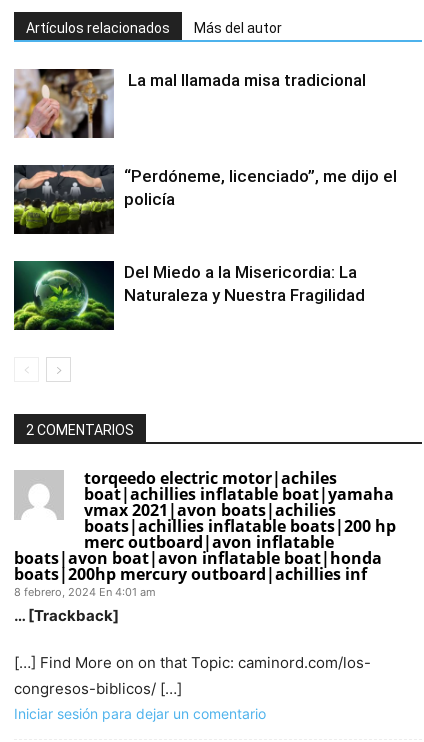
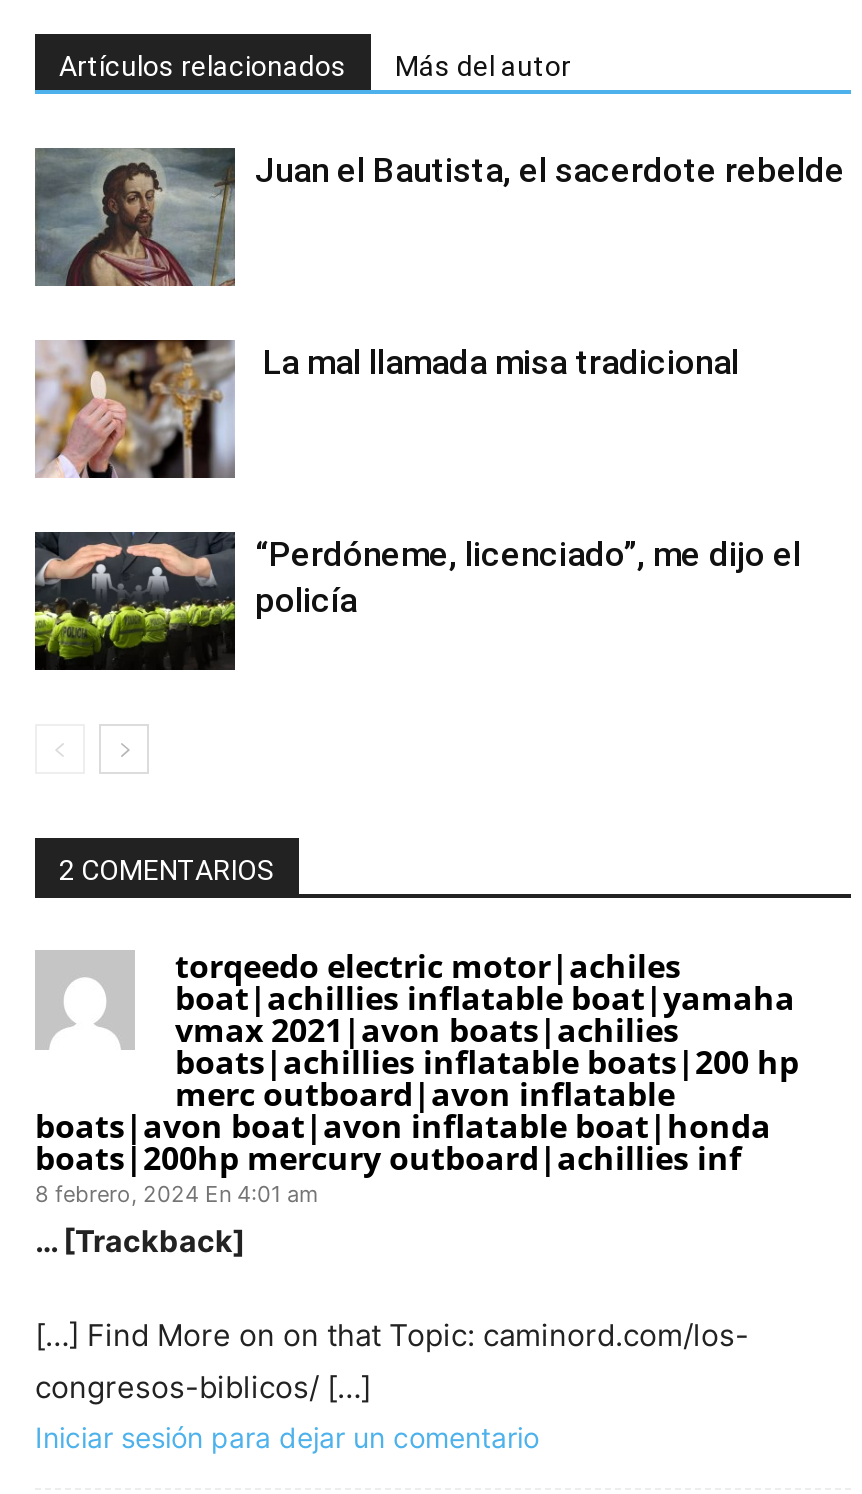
none -> [35,146,845,288] [image] | Juan el Bautista, el sacerdote rebelde
moved [12,68,397,209] -> [31,338,801,620]: [image] | La mal llamada misa tradicional | “Perdóneme, licenciado”, me dijo el | policía
[13,261,369,330] [image] | Del Miedo a la Misericordia: La | Naturaleza y Nuestra Fragilidad -> none

